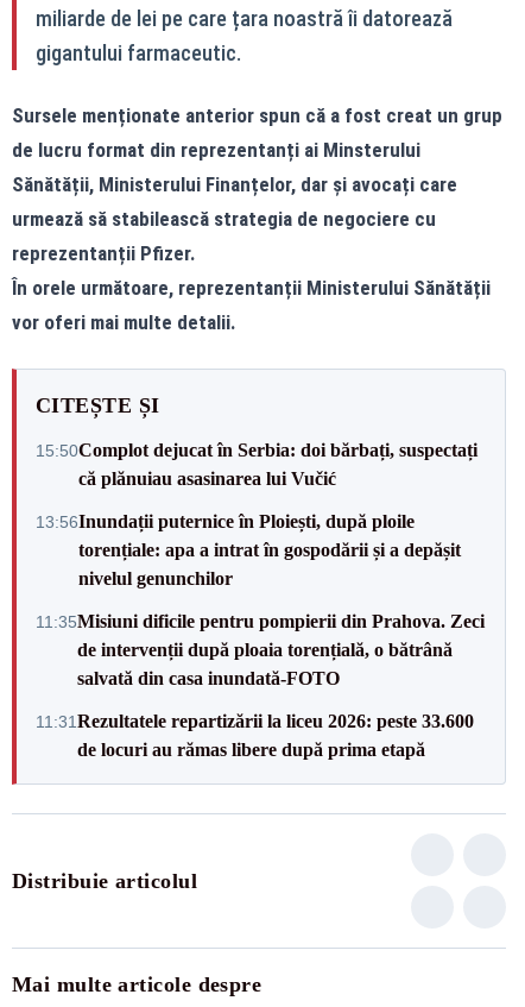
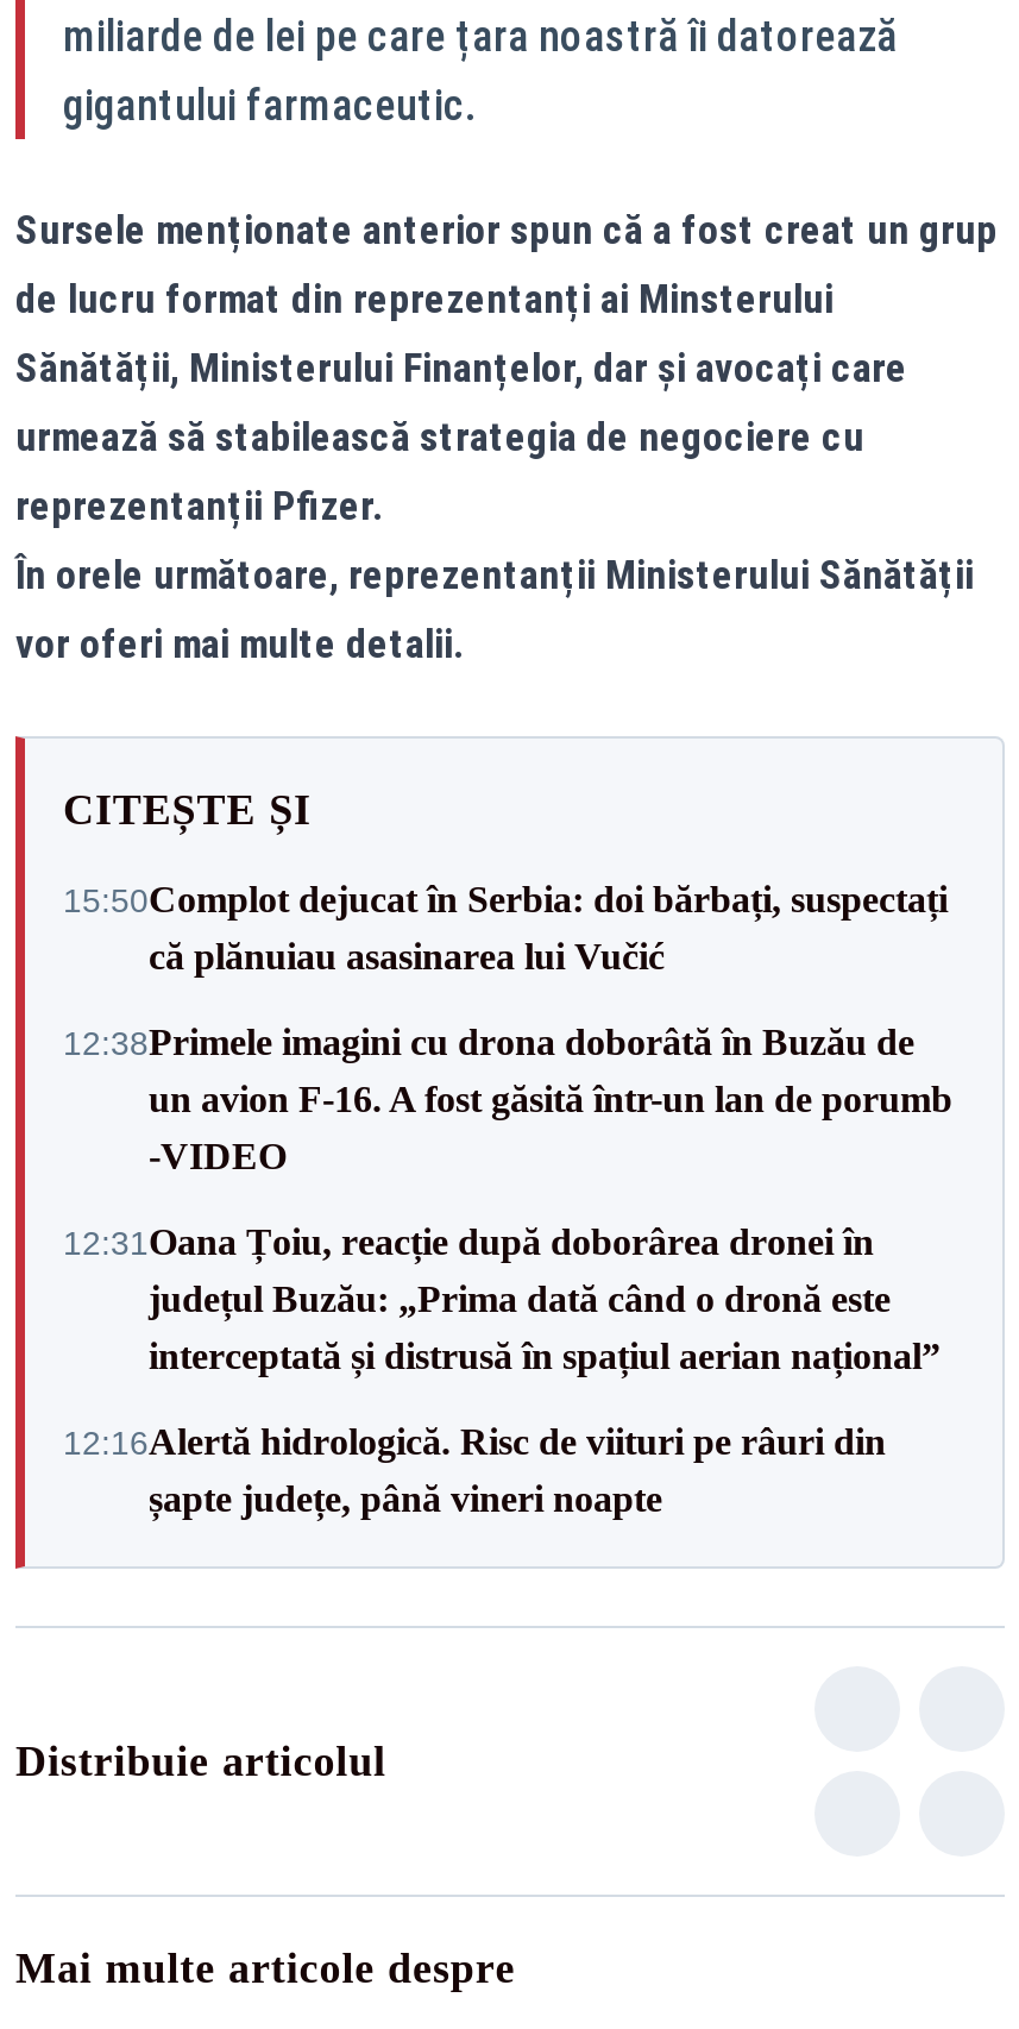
[36,511,461,588] 13:56Inundații puternice în Ploiești, după ploile | torențiale: apa a intrat în gospodării și a depășit | nivelul genunchilor -> [63,1022,952,1176] 12:38Primele imagini cu drona doborâtă în Buzău de | un avion F-16. A fost găsită într-un lan de porumb | -VIDEO
[36,611,485,688] 11:35Misiuni dificile pentru pompierii din Prahova. Zeci | de intervenții după ploaia torențială, o bătrână | salvată din casa inundată-FOTO -> [63,1221,941,1376] 12:31Oana Țoiu, reacție după doborârea dronei în | județul Buzău: „Prima dată când o dronă este | interceptată și distrusă în spațiul aerian național”
[36,710,474,759] 11:31Rezultatele repartizării la liceu 2026: peste 33.600 | de locuri au rămas libere după prima etapă -> [63,1421,886,1519] 12:16Alertă hidrologică. Risc de viituri pe râuri din | șapte județe, până vineri noapte

